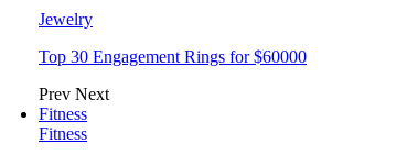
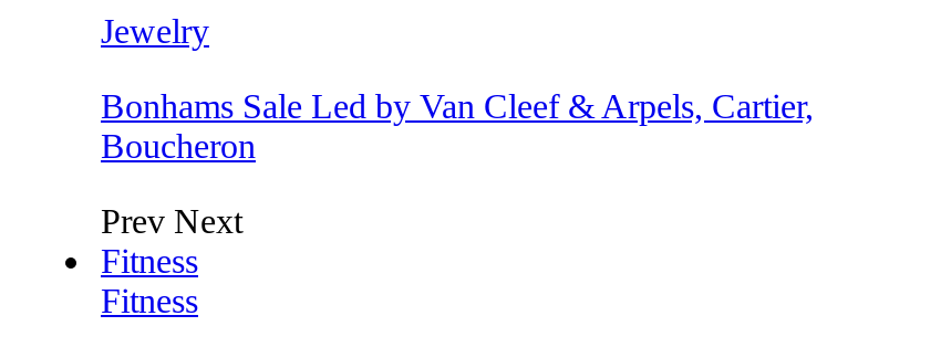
[39,47,307,66] Top 30 Engagement Rings for $60000 -> [101,87,814,165] Bonhams Sale Led by Van Cleef & Arpels, Cartier, | Boucheron

